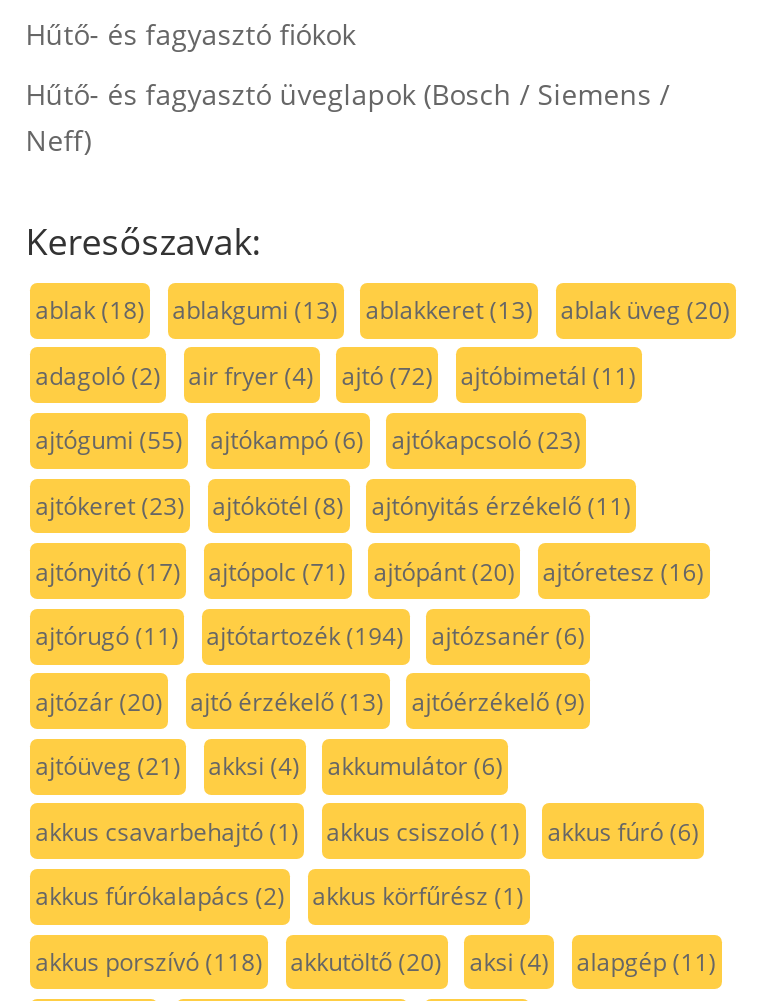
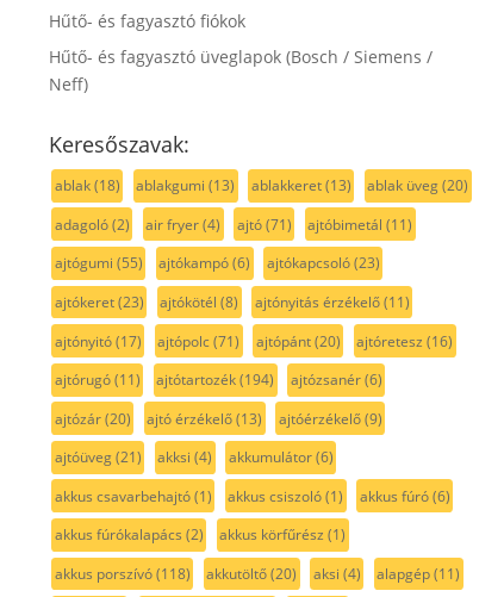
[35,359,637,393] adagoló (2) air fryer (4) ajtó (72) ajtóbimetál (11) -> [54,214,413,235] adagoló (2) air fryer (4) ajtó (71) ajtóbimetál (11)

